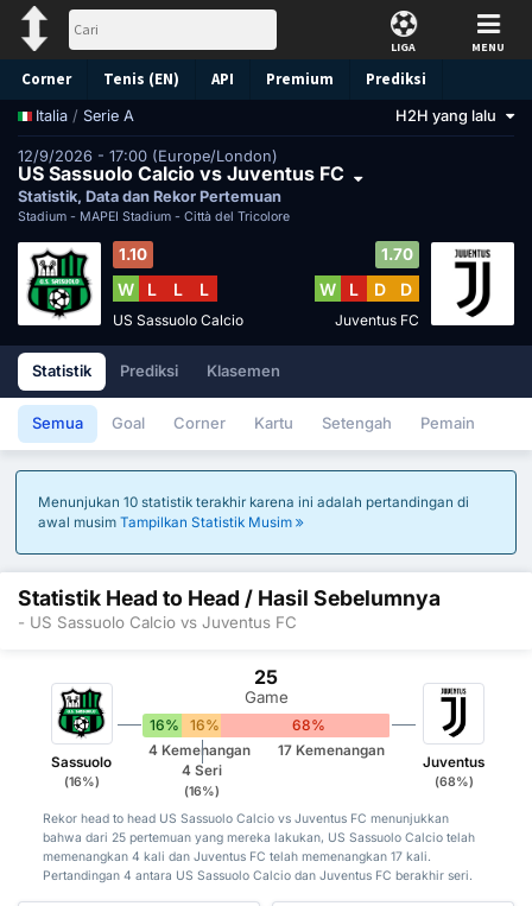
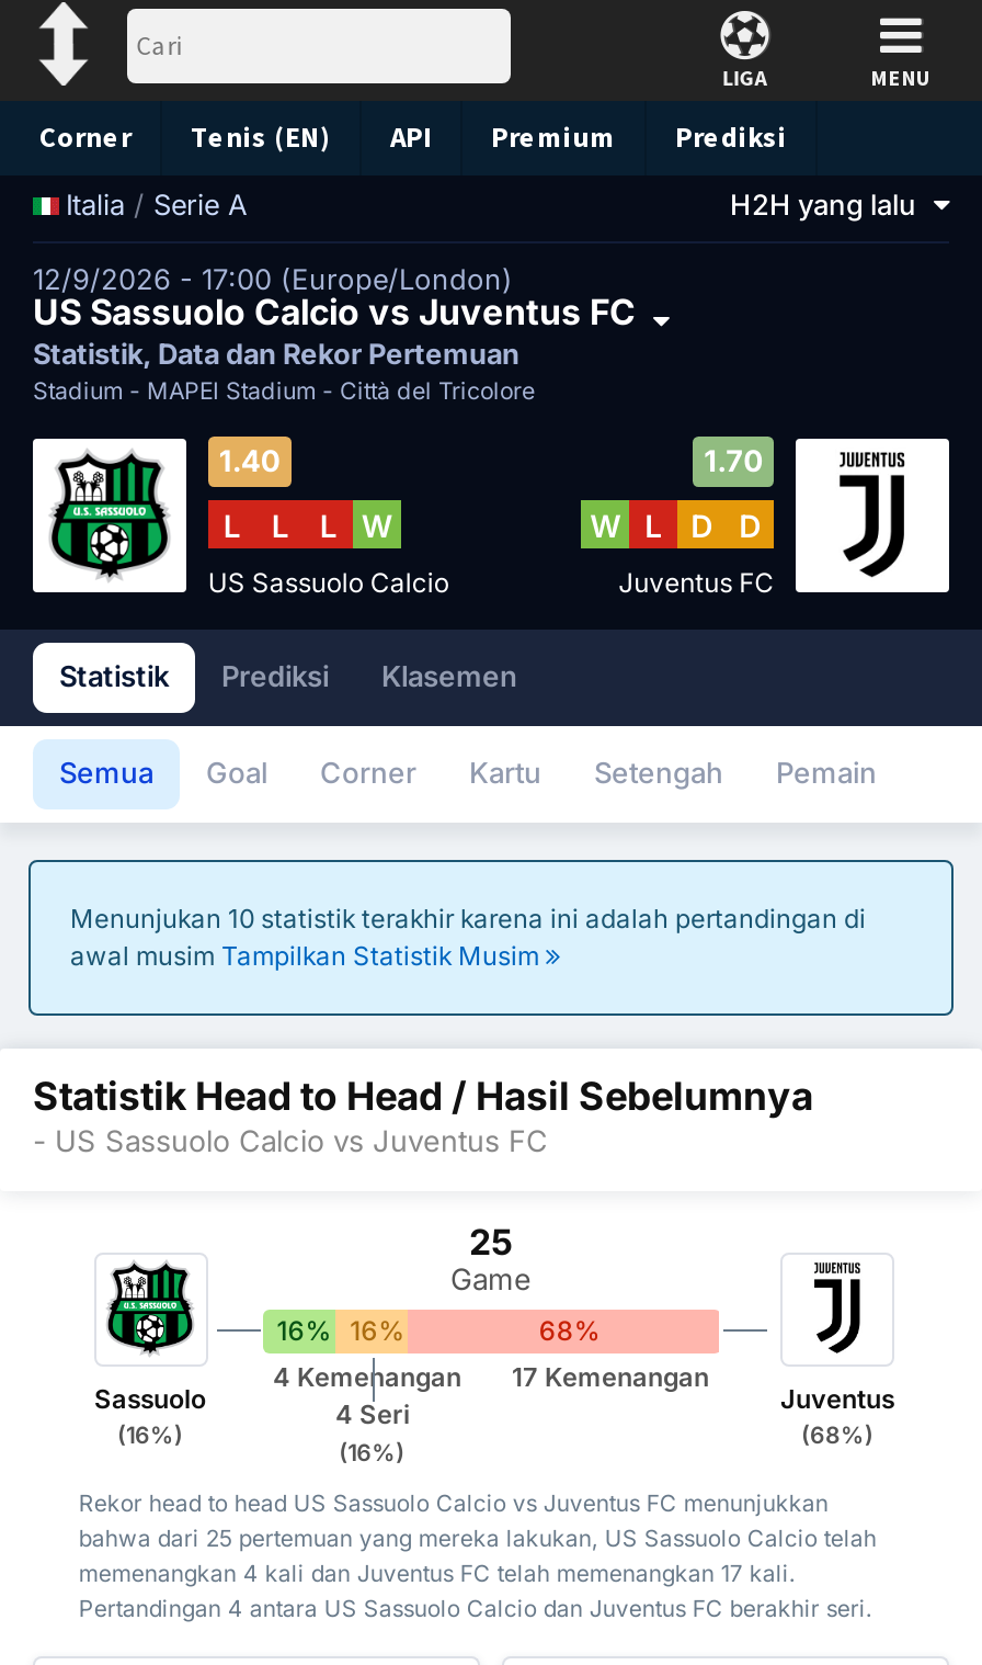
[117,245,147,299] 1.10 | W -> [219,444,280,479] 1.40
none -> [361,506,392,543] W

